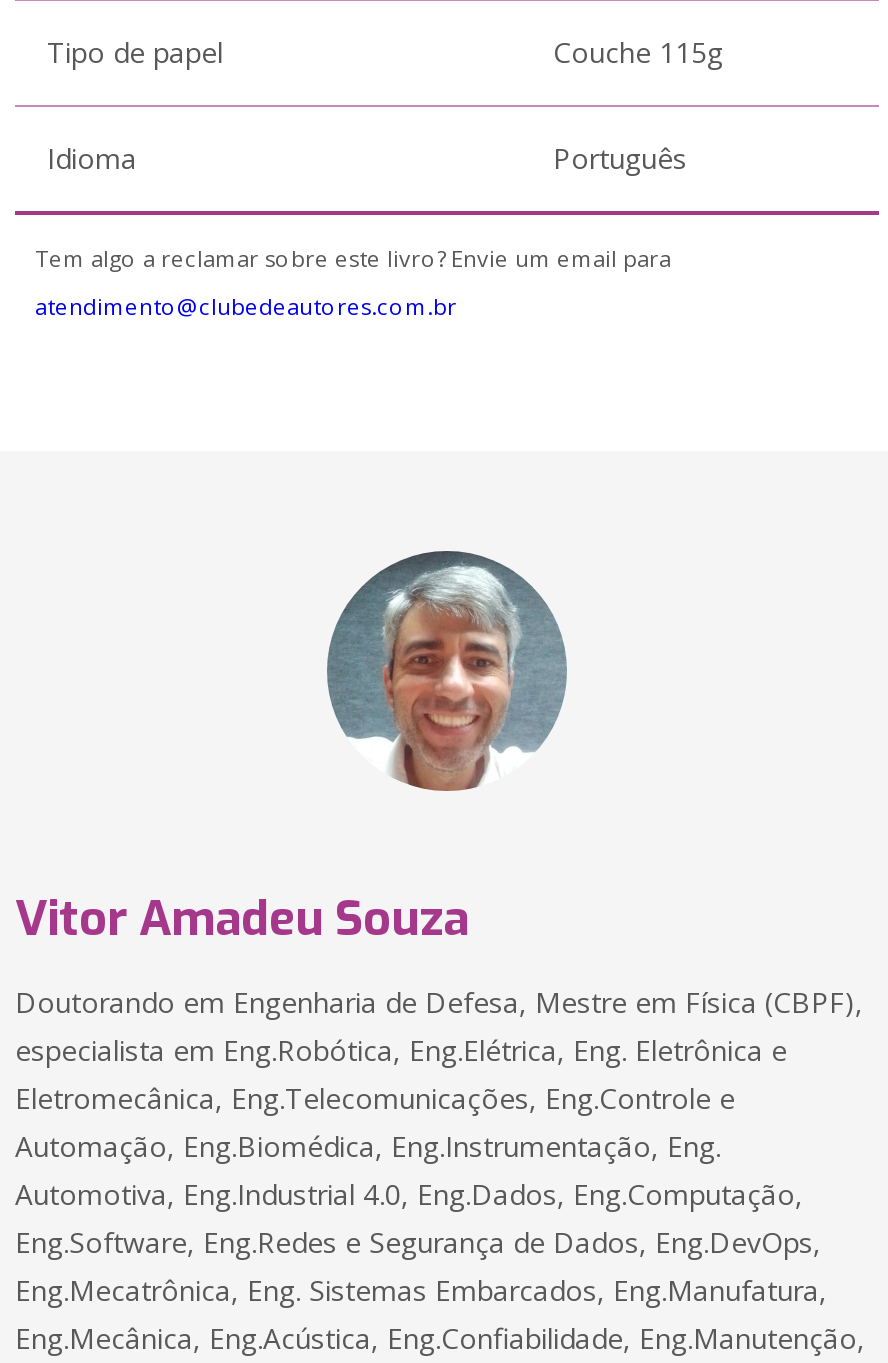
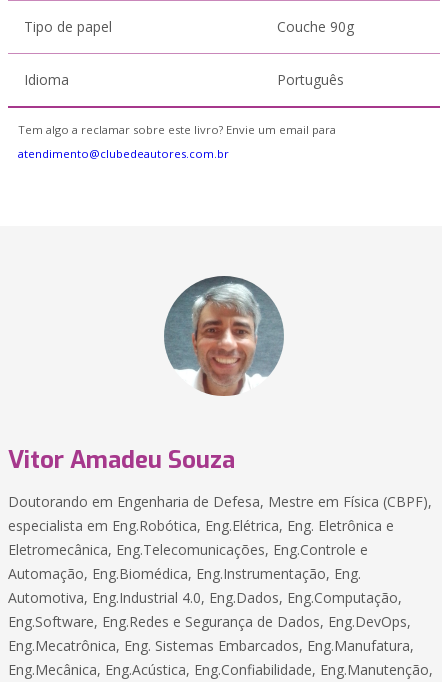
[553,33,723,71] Couche 115g -> [277,17,354,36] Couche 90g

